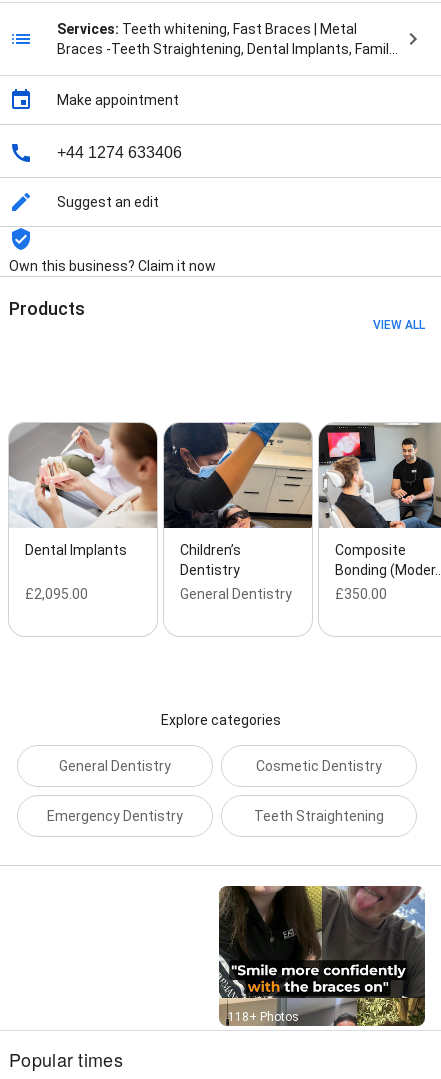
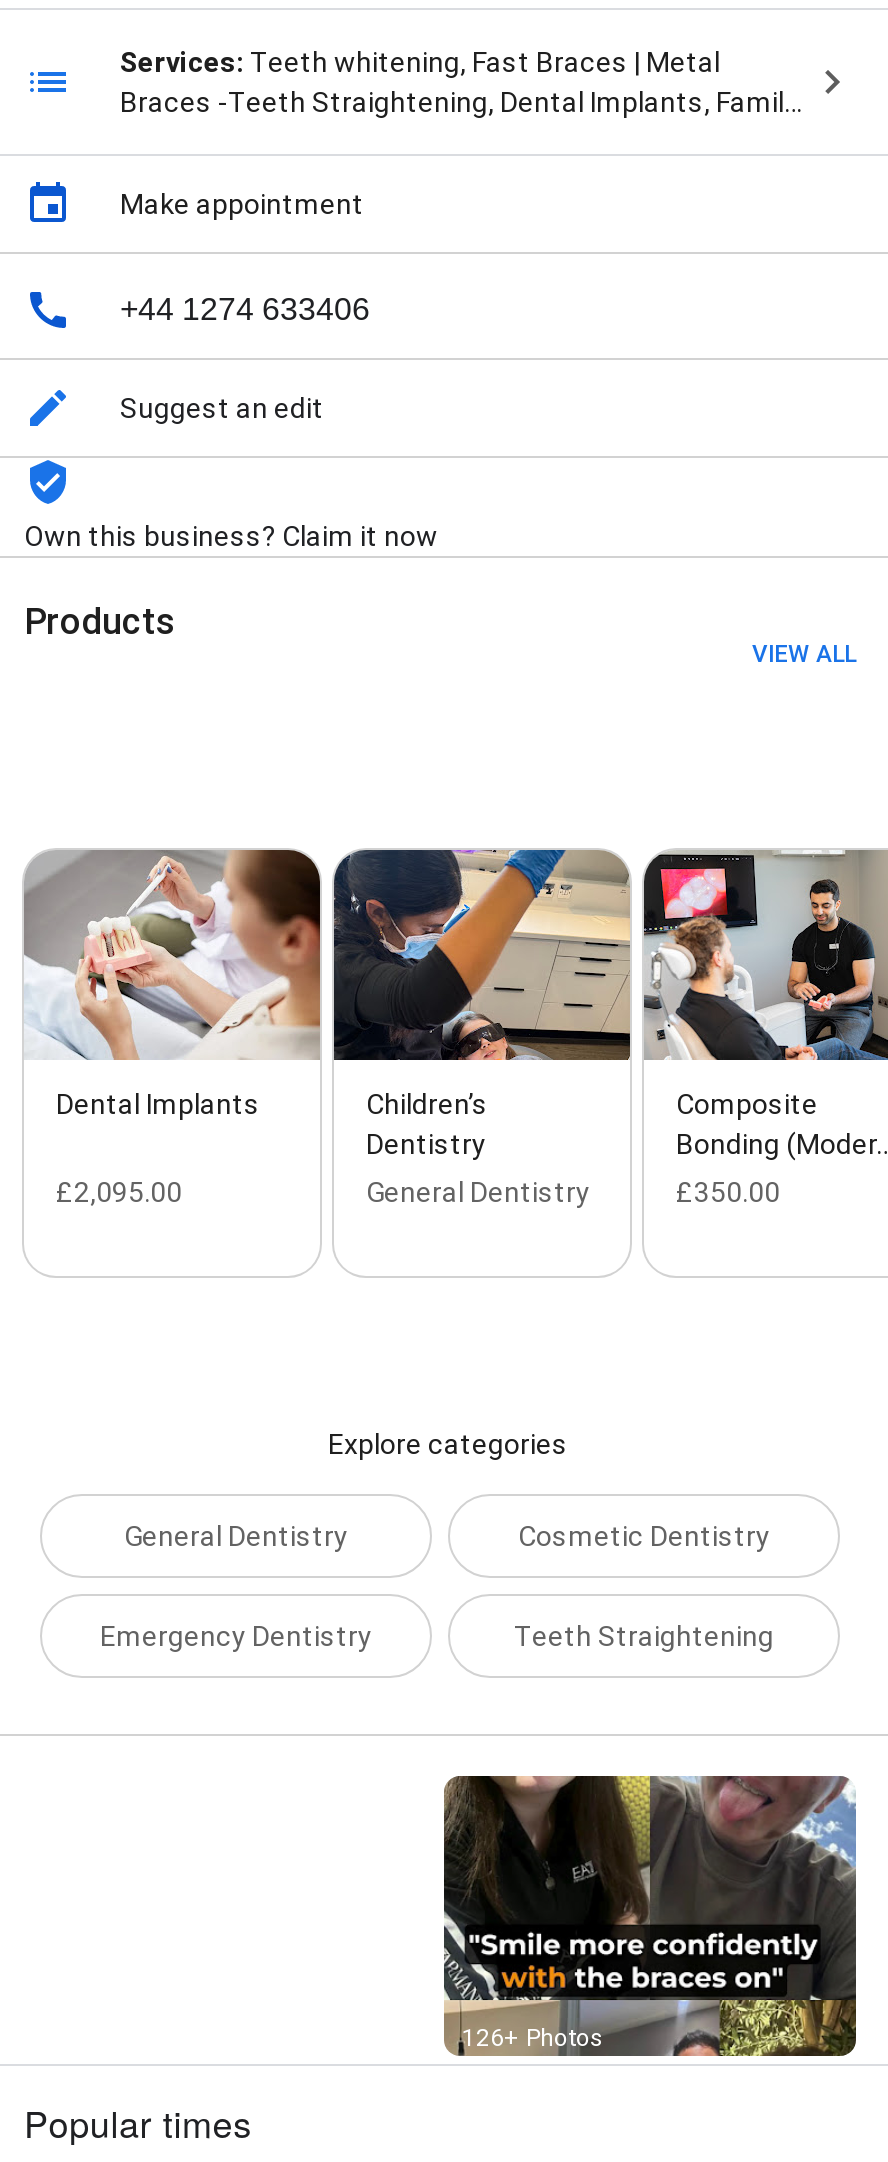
[228,1010,299,1024] 118+ Photos -> [462,2024,604,2052] 126+ Photos

